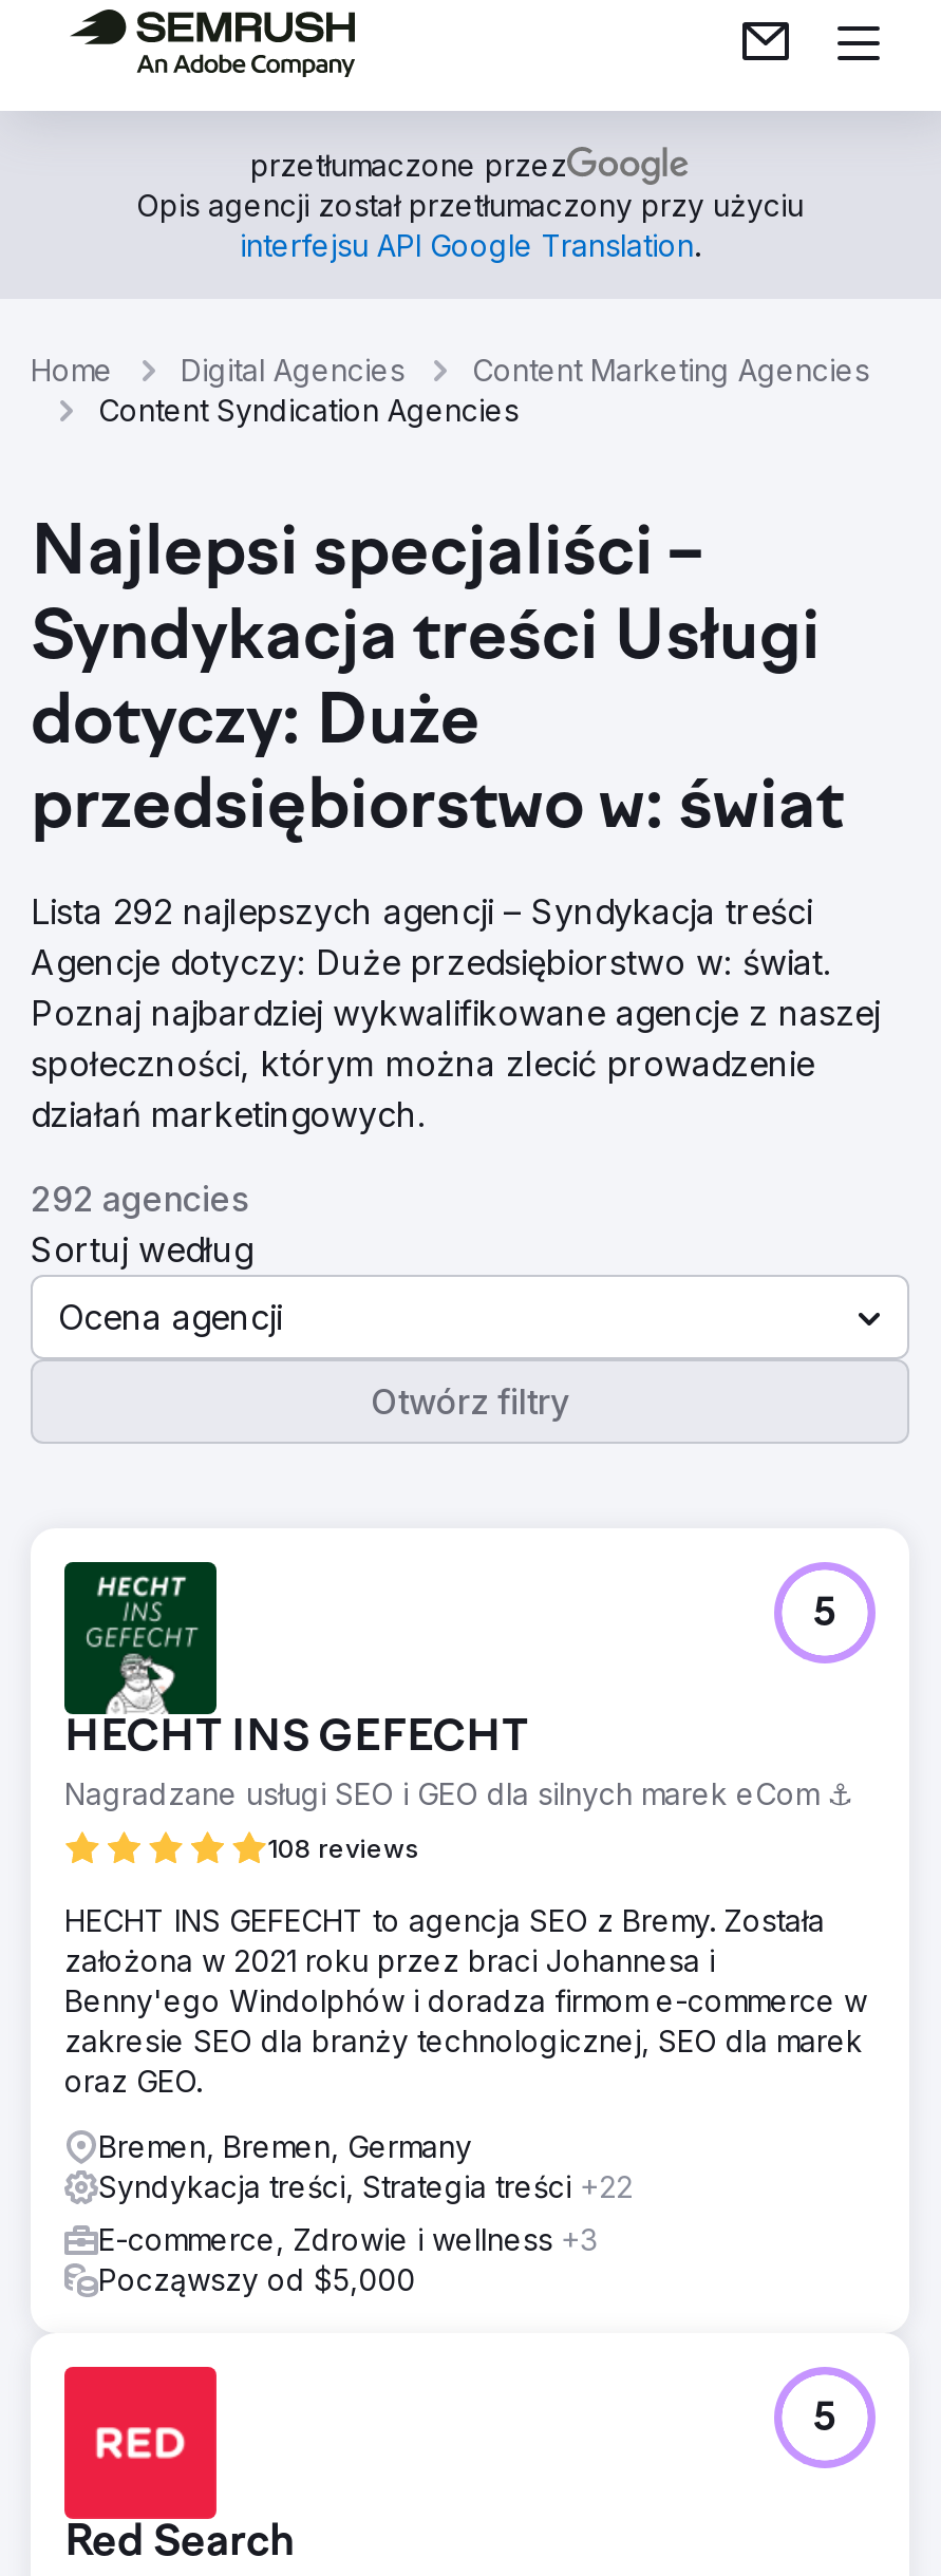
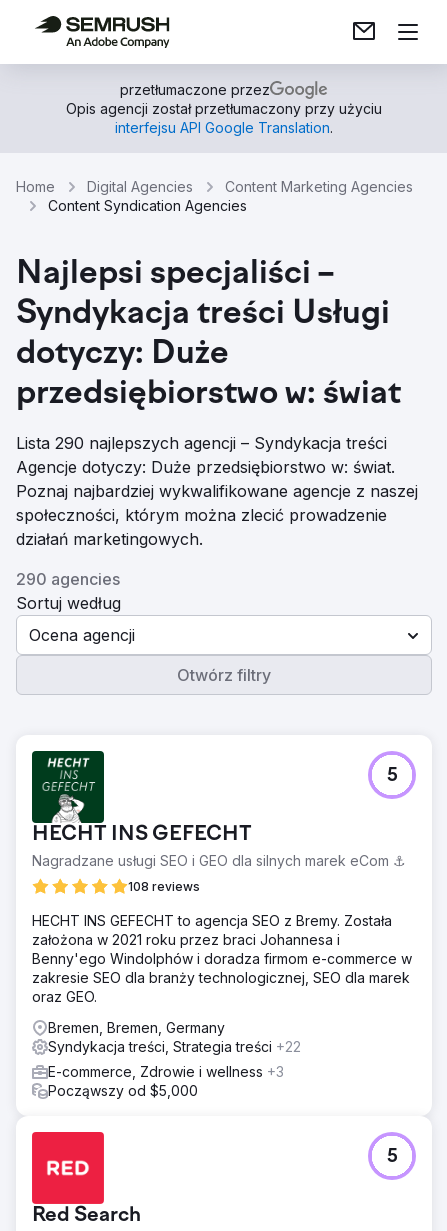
[31,890,812,933] Lista 292 najlepszych agencji – Syndykacja treści -> [16,433,387,453] Lista 290 najlepszych agencji – Syndykacja treści
[31,1178,248,1220] 292 agencies -> [16,569,120,589] 290 agencies

